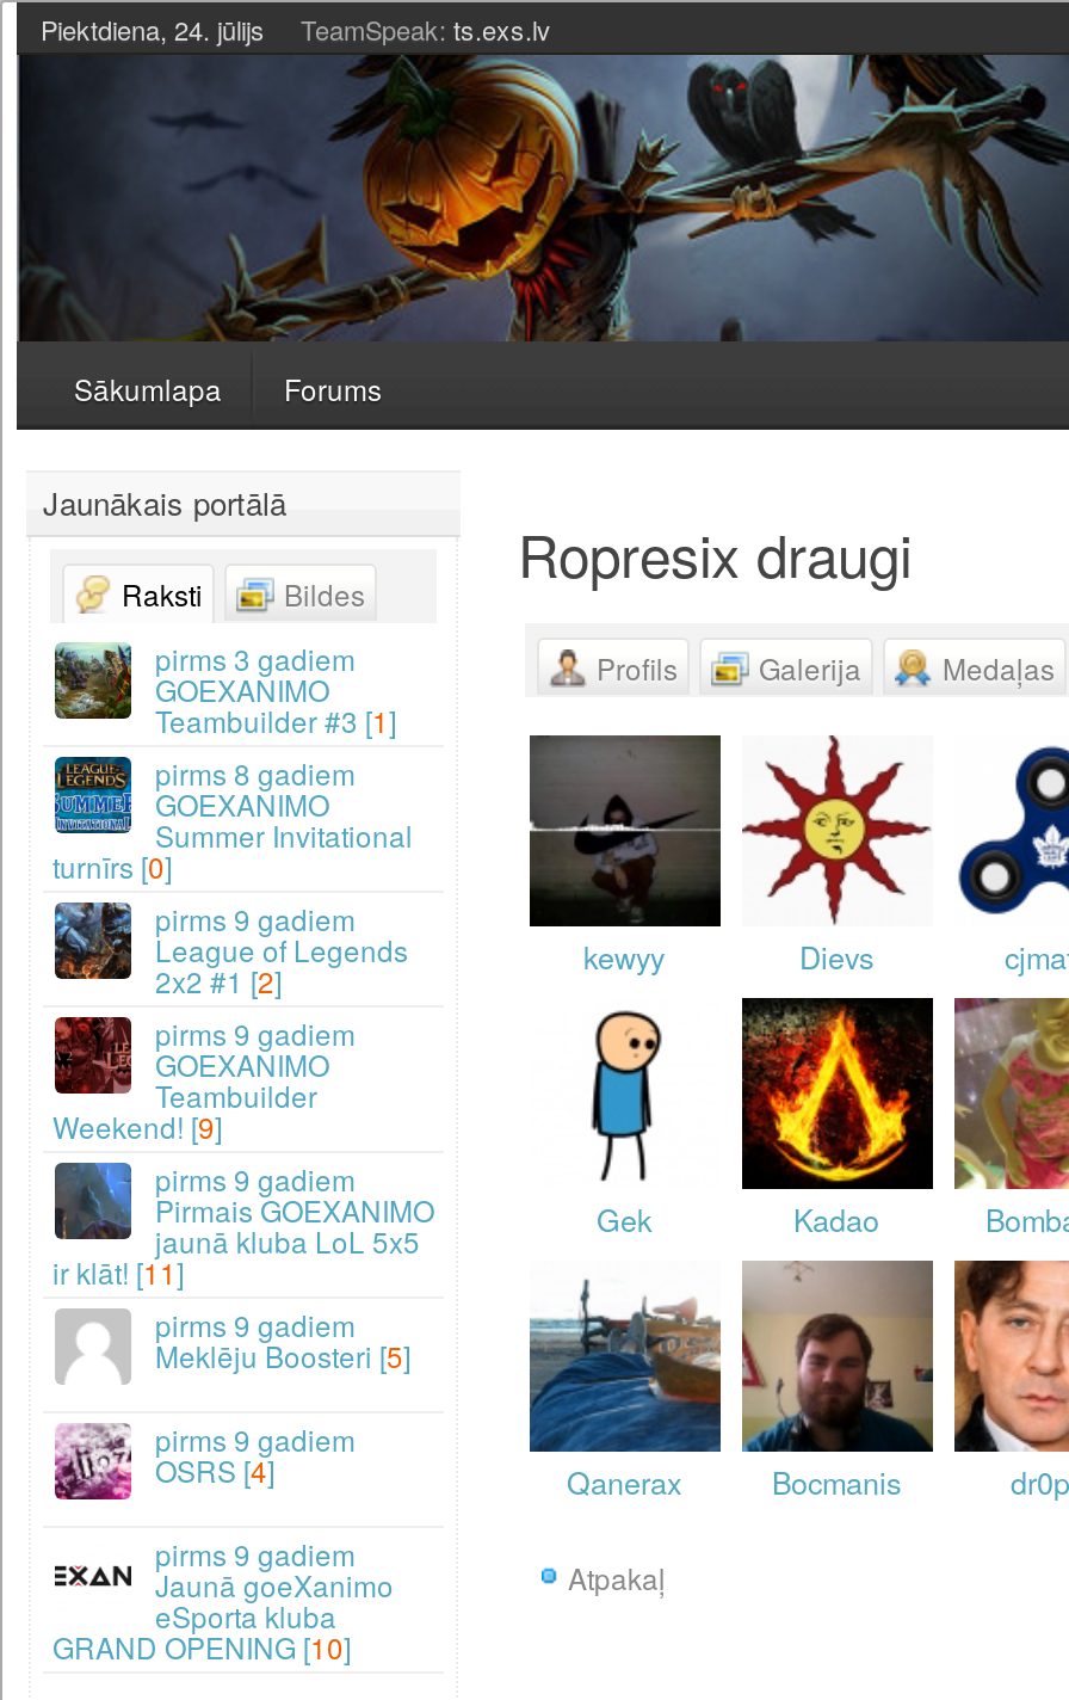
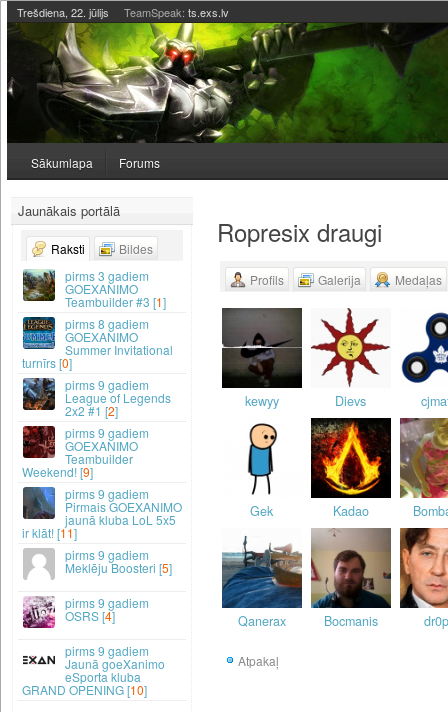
[41,10,551,48] Piektdiena, 24. jūlijs TeamSpeak: ts.exs.lv -> [17,4,229,20] Trešdiena, 22. jūlijs TeamSpeak: ts.exs.lv
[14,53,1062,341] [image] -> [6,22,445,143] [image]

